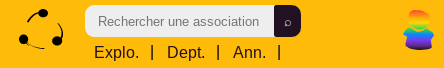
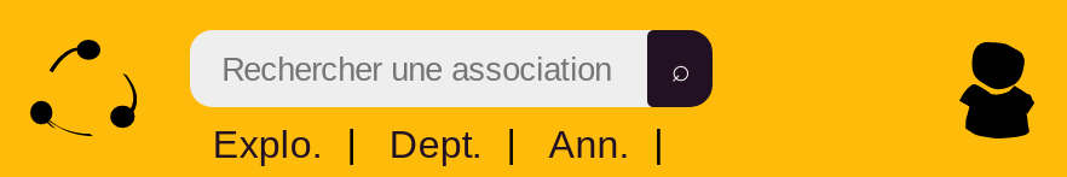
[403,10,435,50] [image] -> [959,40,1037,138] [image]

